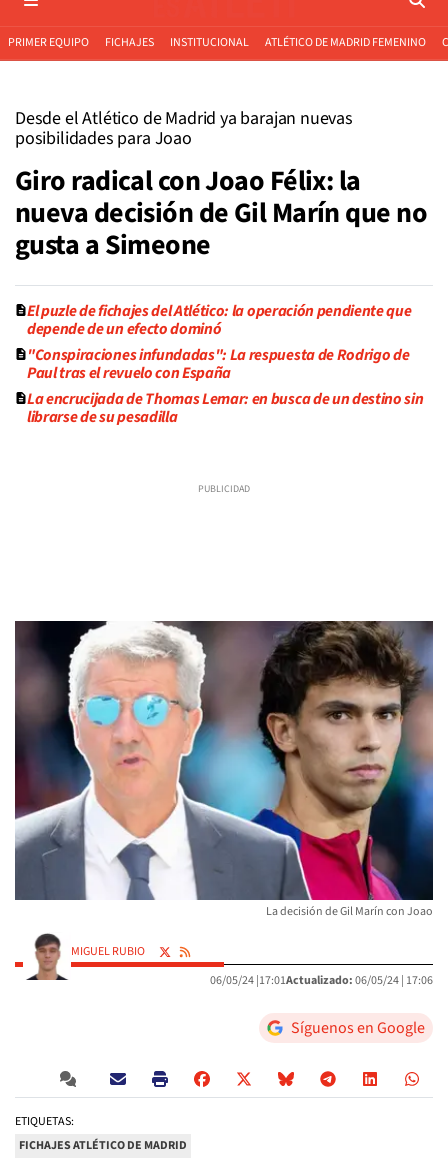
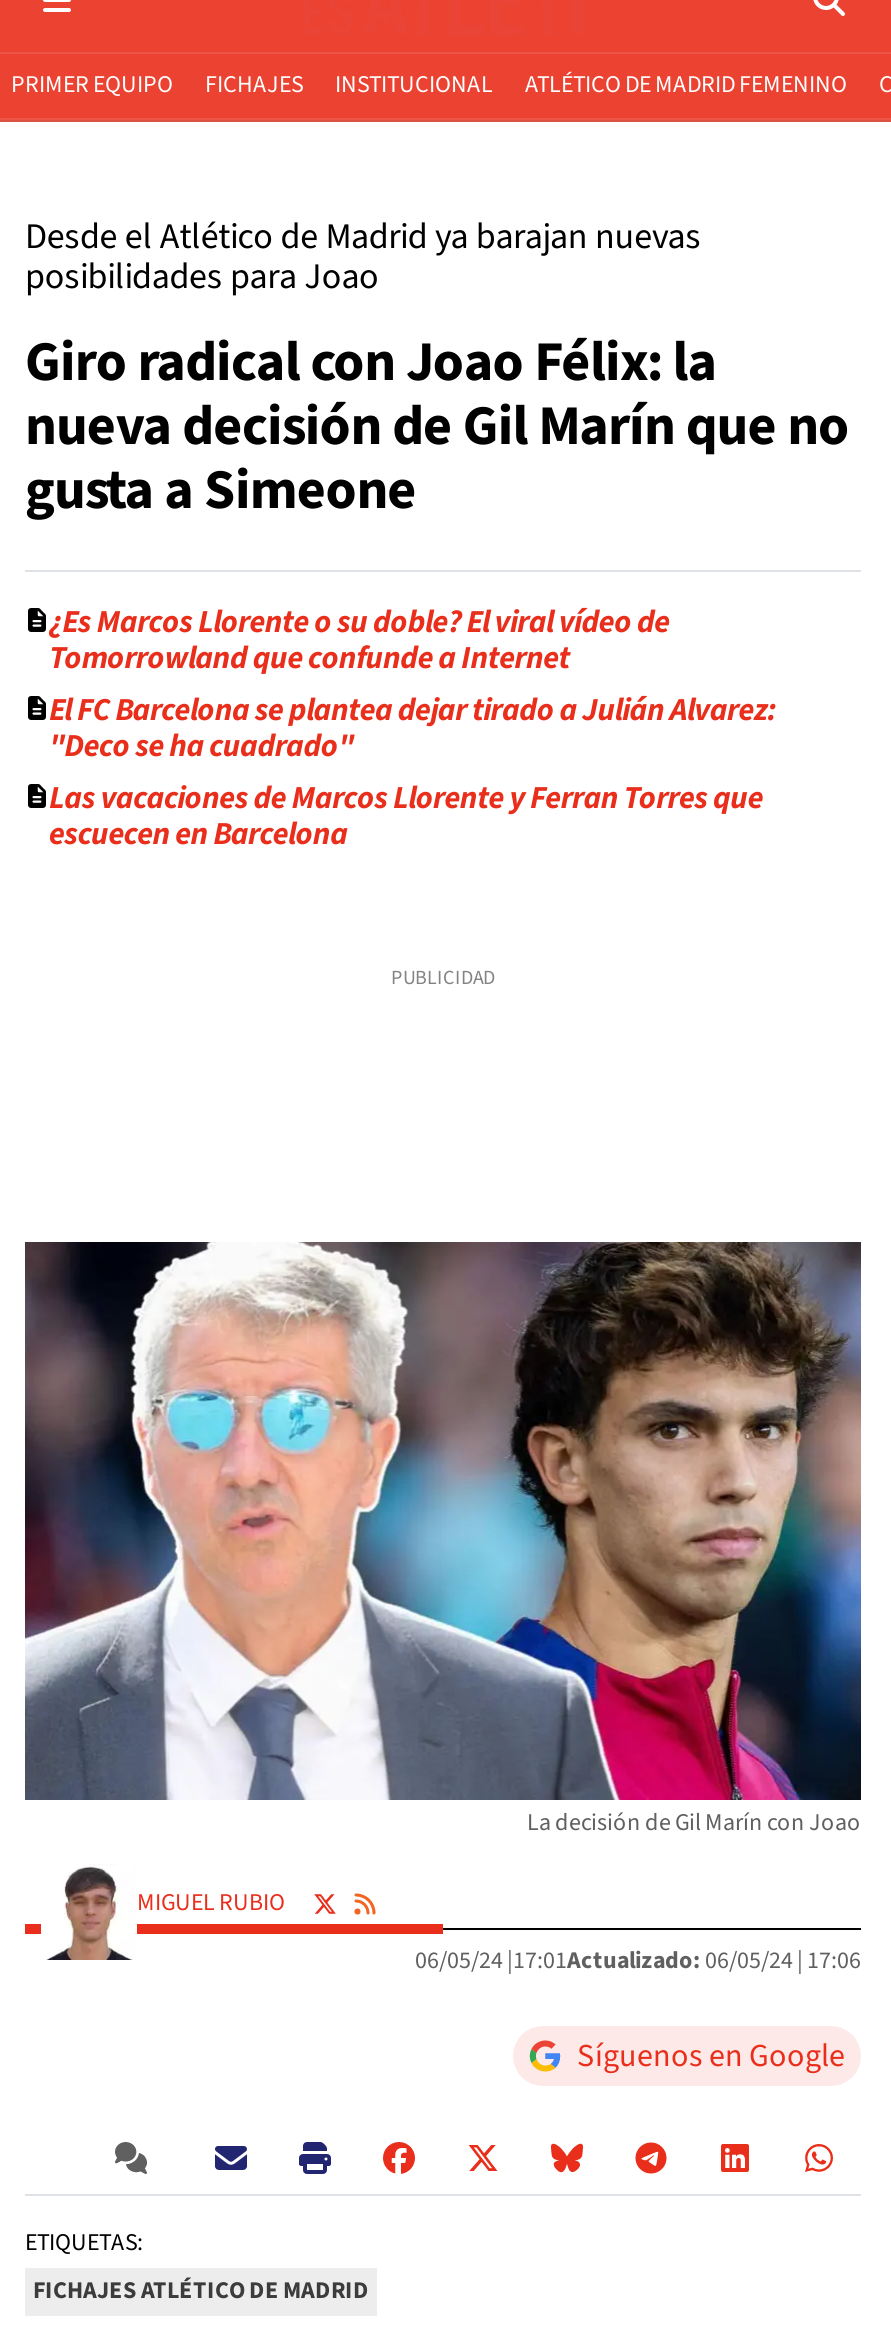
[27,300,423,428] El puzle de fichajes del Atlético: la operación pendiente que | depende de un efecto dominó | "Conspiraciones infundadas": La respuesta de Rodrigo de | Paul tras el revuelo con España | La encrucijada de Thomas Lemar: en busca de un destino sin | librarse de su pesadilla -> [49,600,777,856] ¿Es Marcos Llorente o su doble? El viral vídeo de | Tomorrowland que confunde a Internet | El FC Barcelona se plantea dejar tirado a Julián Alvarez: | "Deco se ha cuadrado" | Las vacaciones de Marcos Llorente y Ferran Torres que | escuecen en Barcelona

